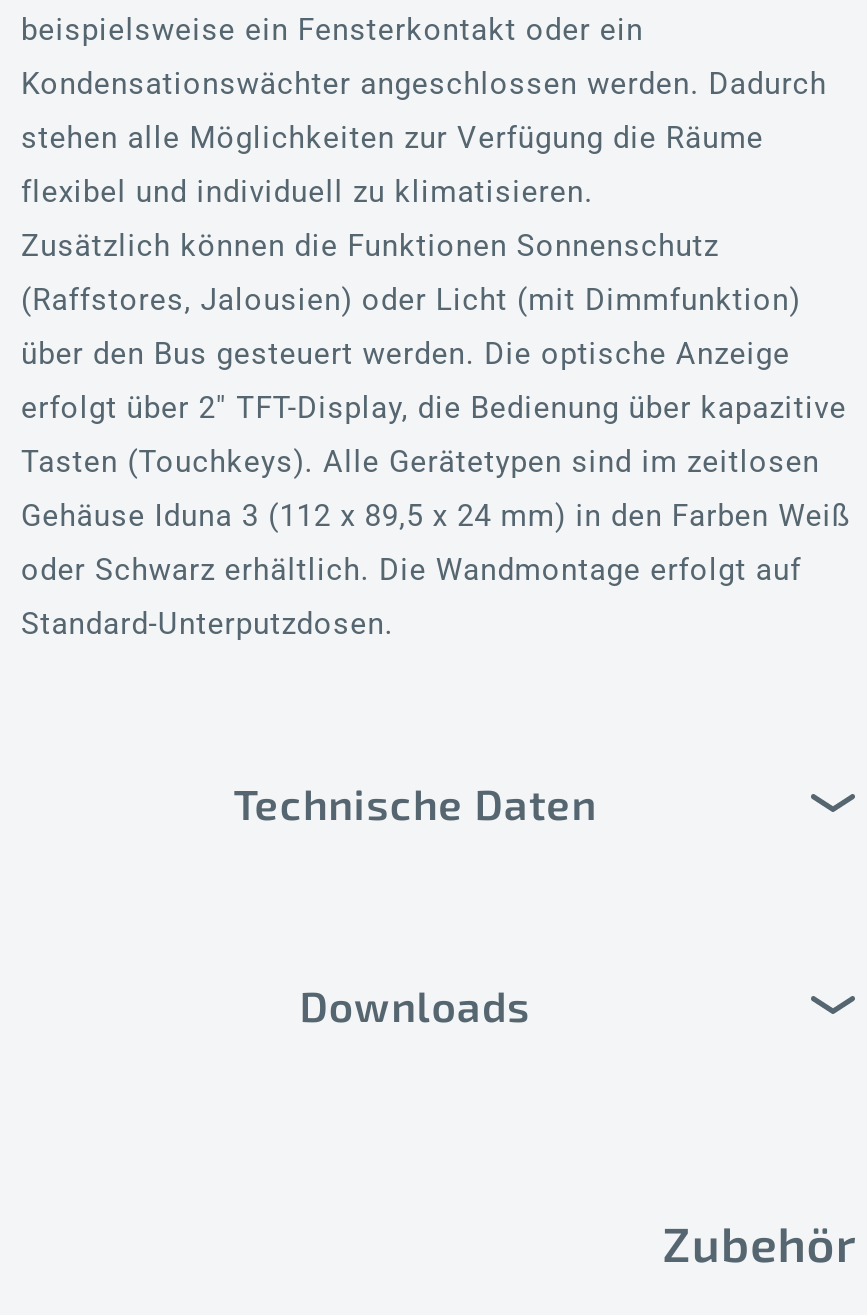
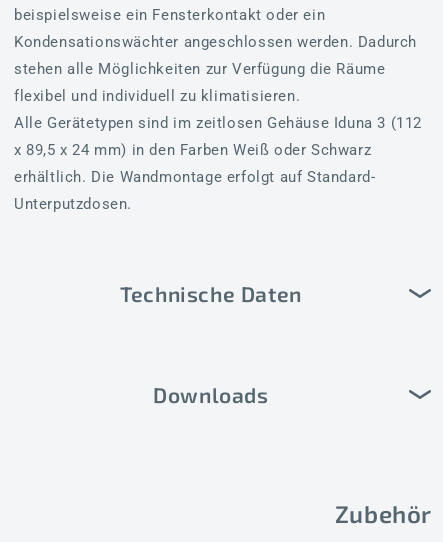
[21,228,851,642] Zusätzlich können die Funktionen Sonnenschutz | (Raffstores, Jalousien) oder Licht (mit Dimmfunktion) | über den Bus gesteuert werden. Die optische Anzeige | erfolgt über 2" TFT-Display, die Bedienung über kapazitive | Tasten (Touchkeys). Alle Gerätetypen sind im zeitlosen | Gehäuse Iduna 3 (112 x 89,5 x 24 mm) in den Farben Weiß | oder Schwarz erhältlich. Die Wandmontage erfolgt auf | Standard-Unterputzdosen. -> [14,114,422,213] Alle Gerätetypen sind im zeitlosen Gehäuse Iduna 3 (112 | x 89,5 x 24 mm) in den Farben Weiß oder Schwarz | erhältlich. Die Wandmontage erfolgt auf Standard- | Unterputzdosen.

